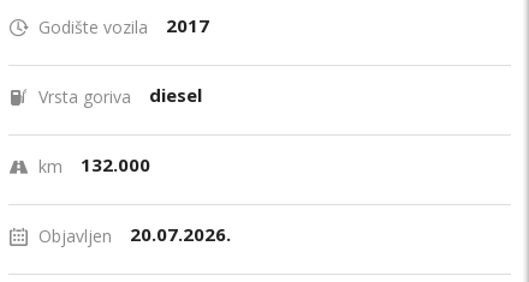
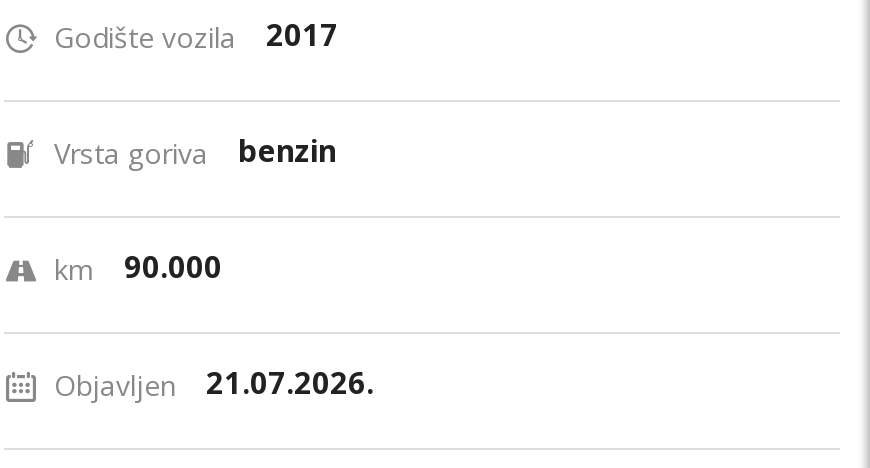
[149,83,202,107] diesel -> [238,130,336,170] benzin
[38,152,150,178] km 132.000 -> [54,246,222,288] km 90.000
[38,222,231,247] Objavljen 20.07.2026. -> [54,362,374,404] Objavljen 21.07.2026.

